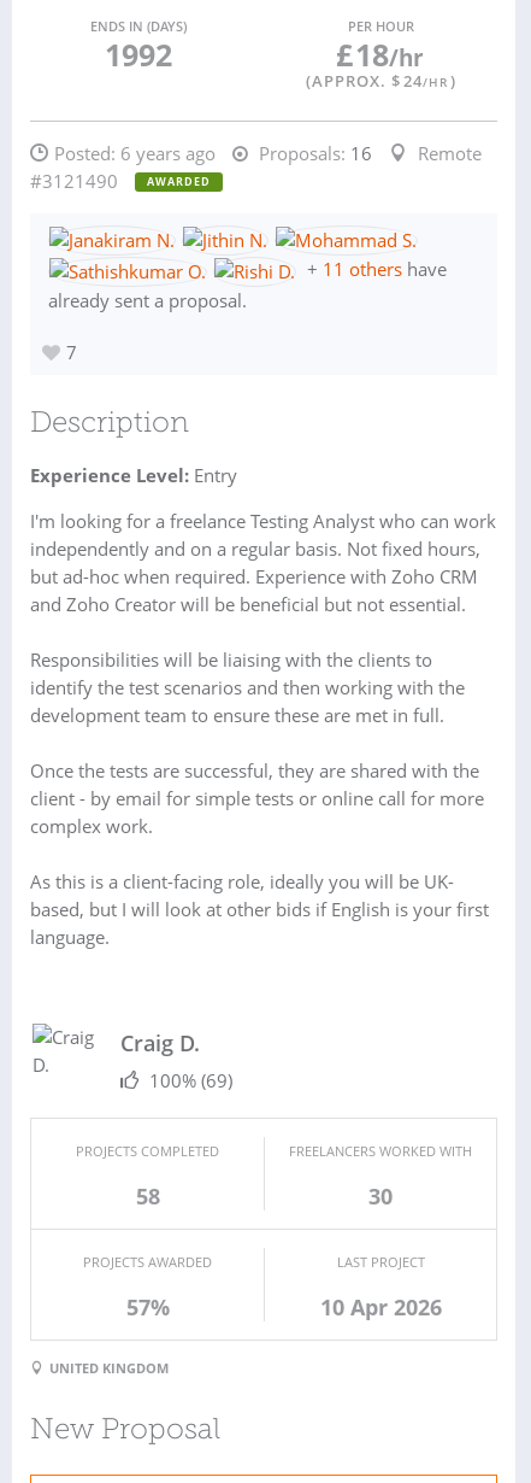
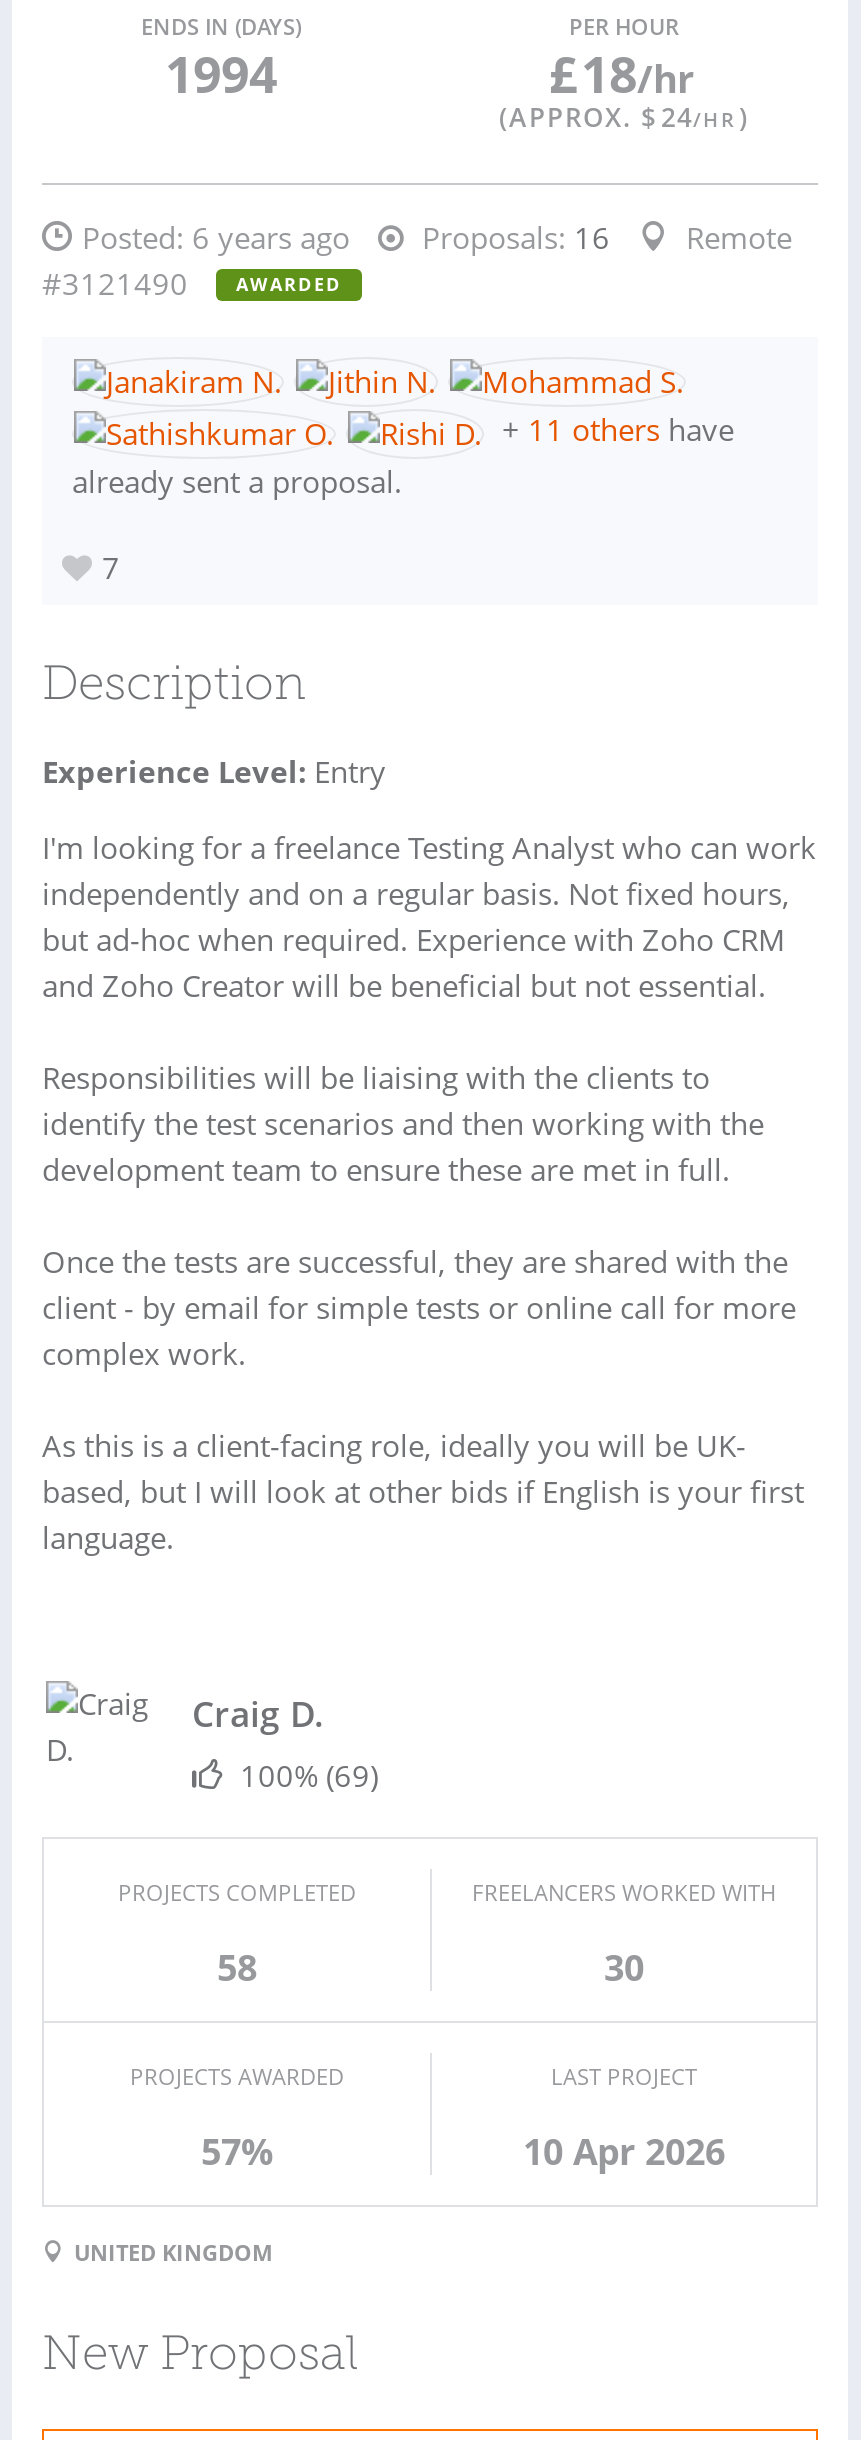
[104,34,172,75] 1992 -> [165,39,277,107] 1994

